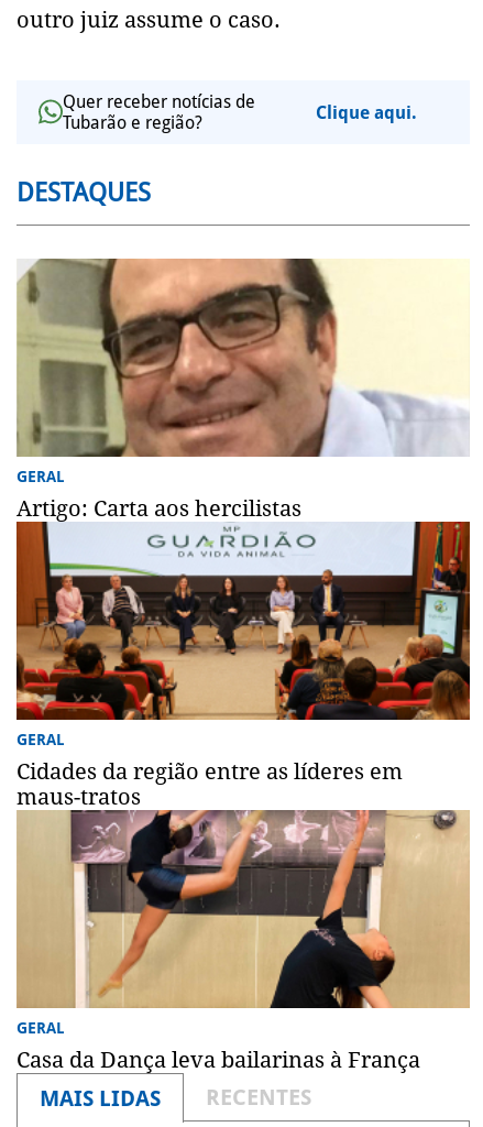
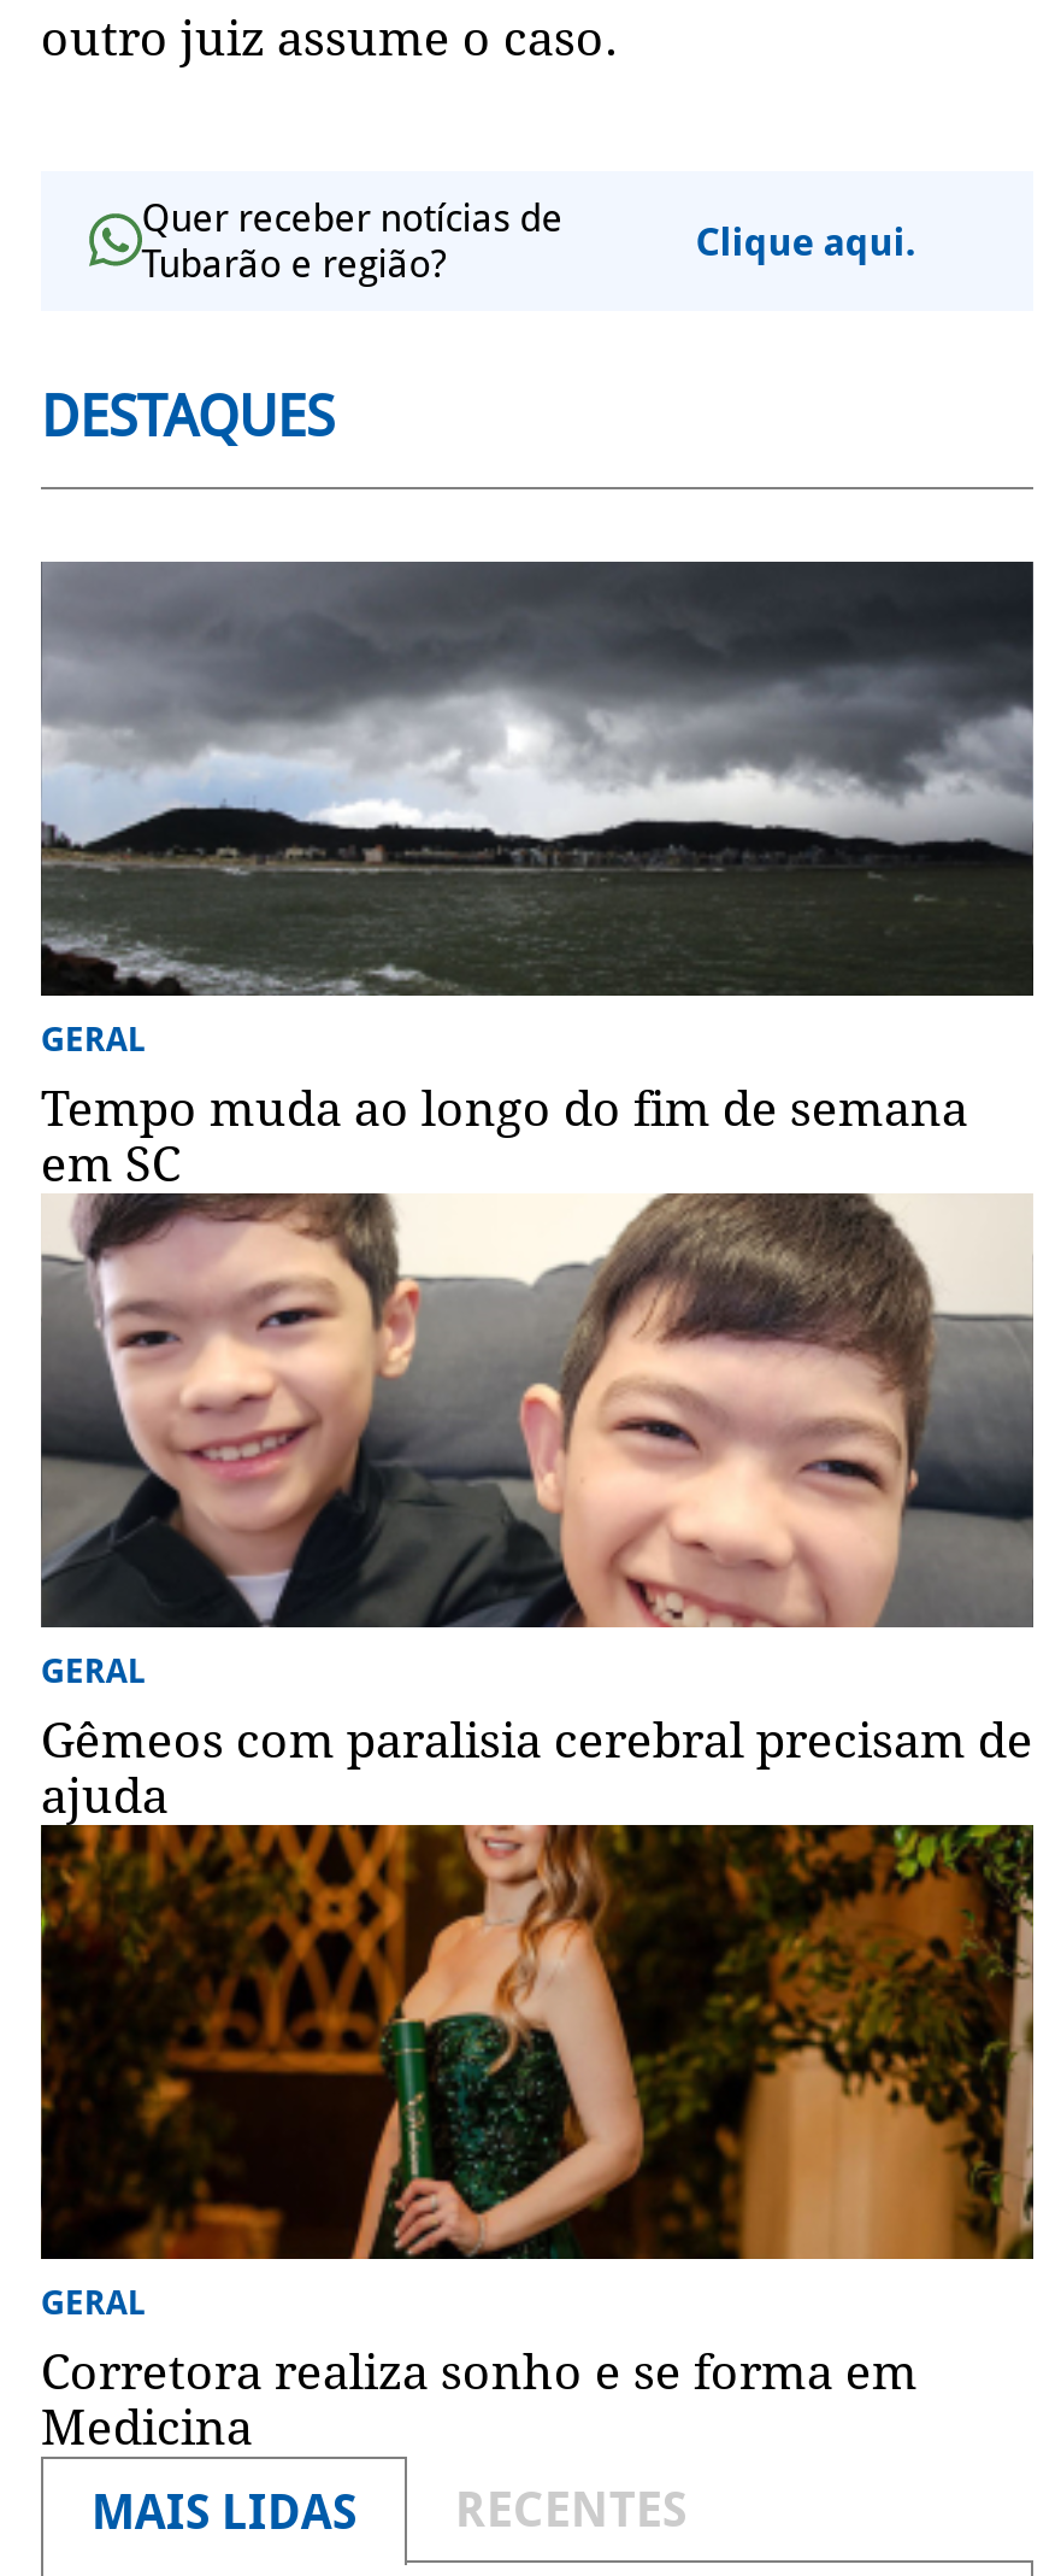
[16,258,470,522] [image] | Artigo: Carta aos hercilistas -> [39,559,1036,1194] [image] | Tempo muda ao longo do fim de semana | em SC
[15,521,471,810] [image] | Cidades da região entre as líderes em | maus-tratos -> [39,1191,1033,1826] [image] | Gêmeos com paralisia cerebral precisam de | ajuda
[16,809,470,1074] [image] | Casa da Dança leva bailarinas à França -> [39,1823,1036,2458] [image] | Corretora realiza sonho e se forma em | Medicina

